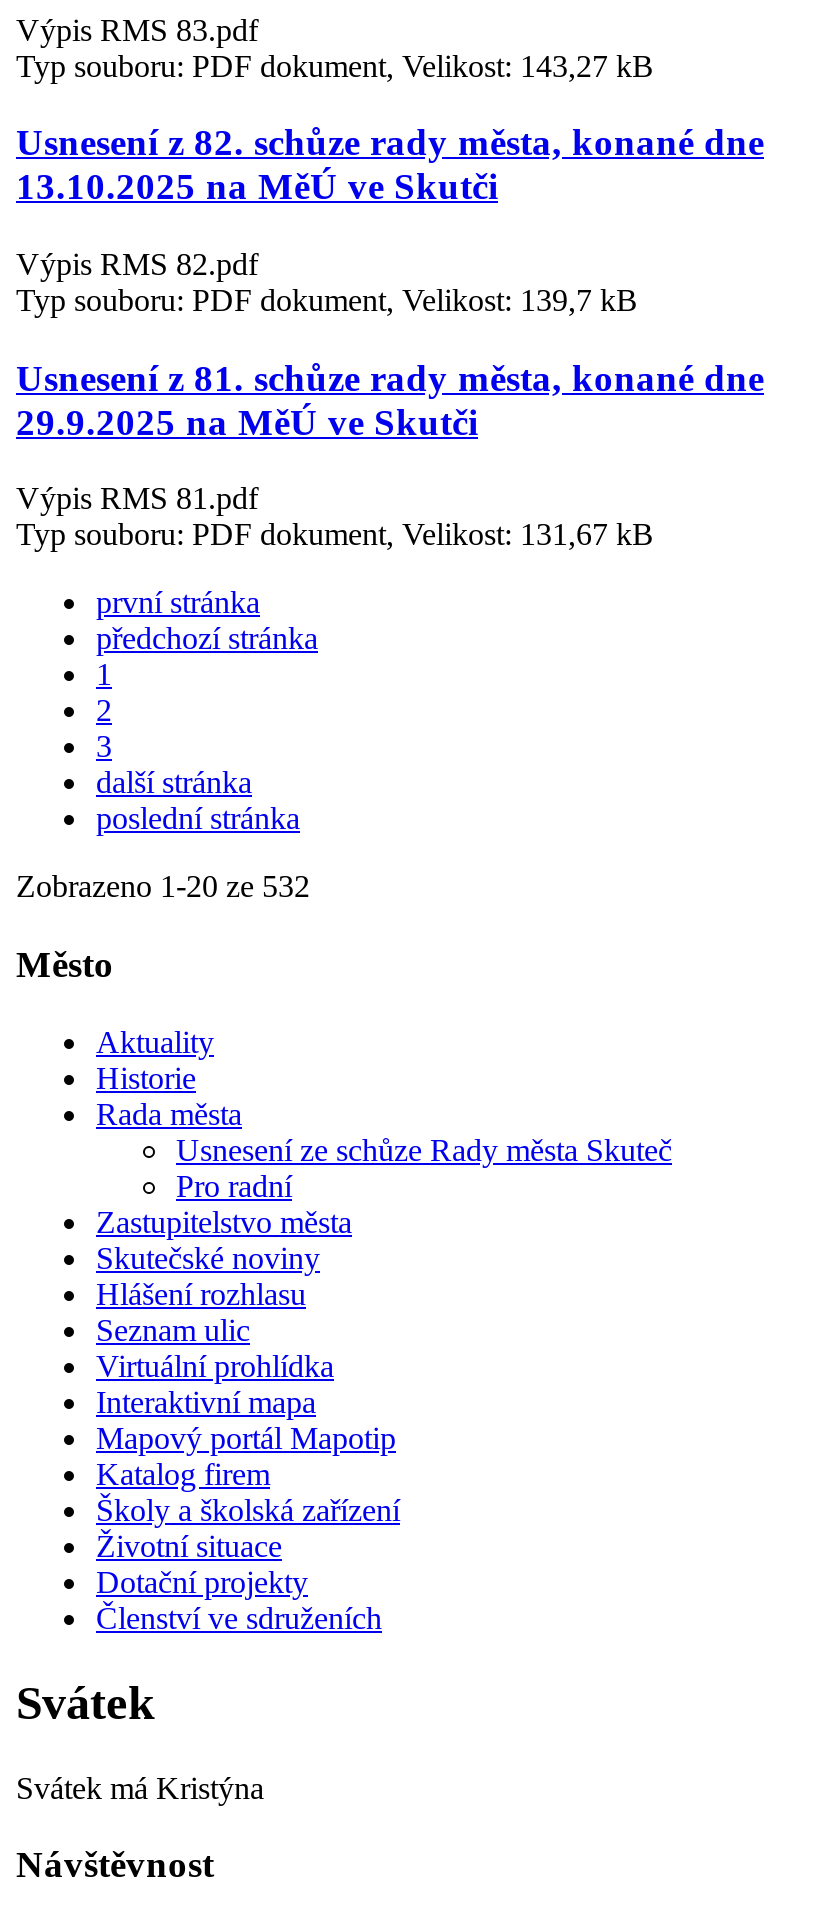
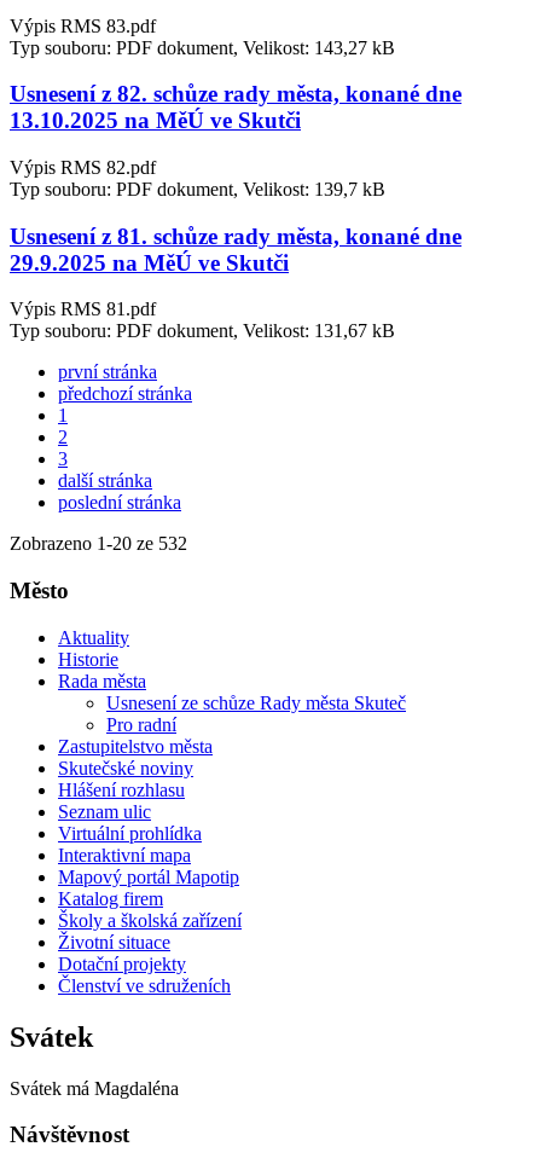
[16,1770,264,1804] Svátek má Kristýna -> [10,1078,179,1098] Svátek má Magdaléna

